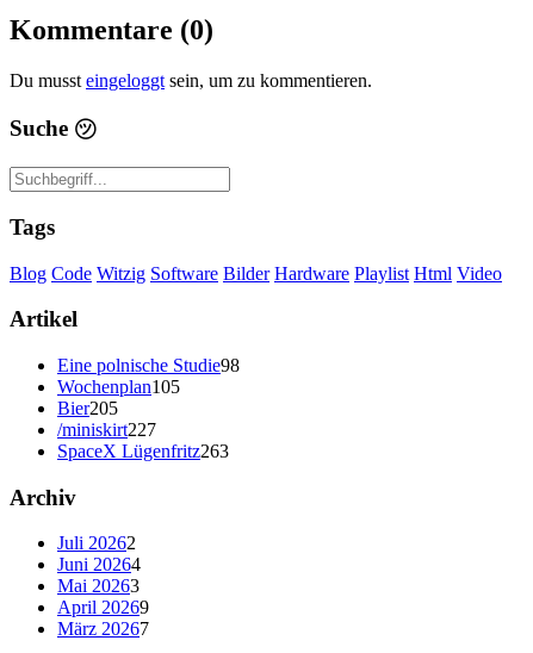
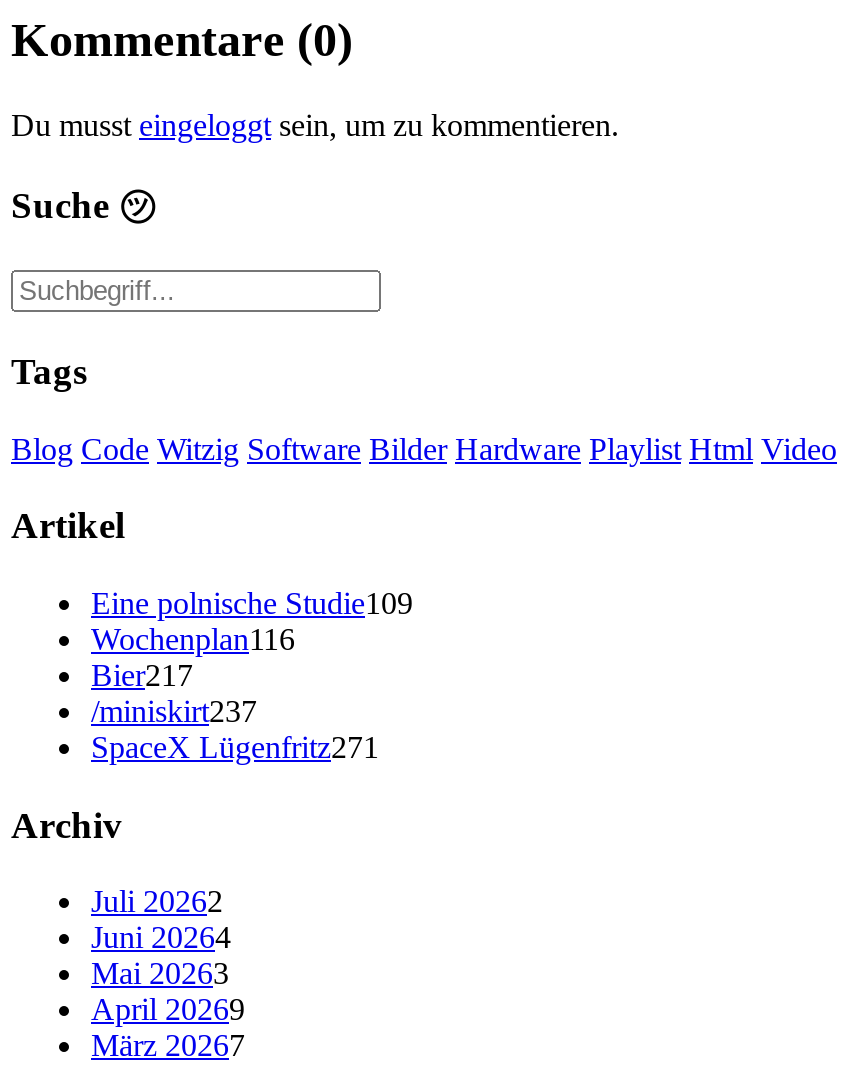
[57,355,240,375] Eine polnische Studie98 -> [91,586,413,620] Eine polnische Studie109
[57,376,180,397] Wochenplan105 -> [91,622,295,656] Wochenplan116
[57,398,118,418] Bier205 -> [91,658,193,692] Bier217
[57,419,156,440] /miniskirt227 -> [91,694,257,728] /miniskirt237
[57,441,229,461] SpaceX Lügenfritz263 -> [91,730,379,764] SpaceX Lügenfritz271

